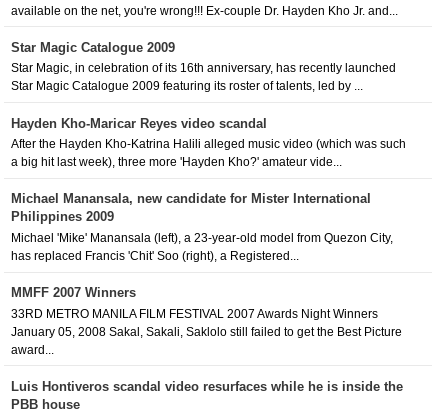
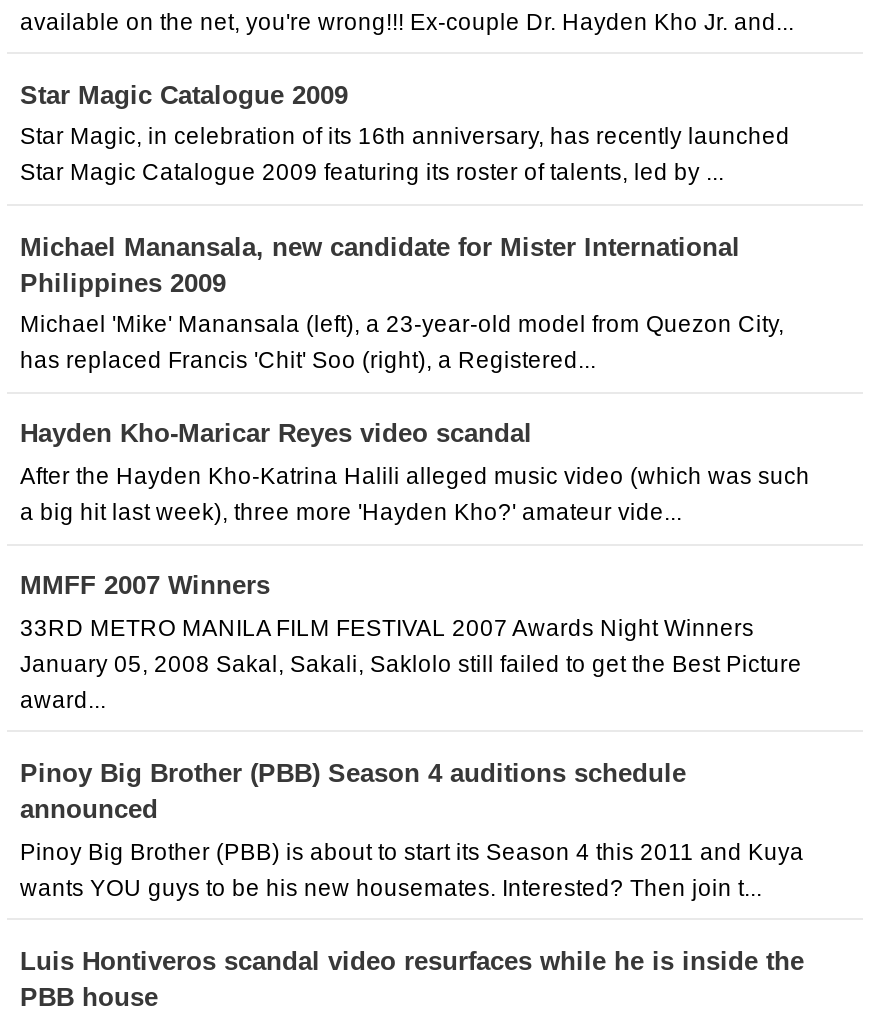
moved [10,116,405,168] -> [20,419,810,524]: Hayden Kho-Maricar Reyes video scandal | After the Hayden Kho-Katrina Halili alleged music video (which was such | a big hit last week), three more 'Hayden Kho?' amateur vide...
moved [10,191,392,262] -> [20,231,784,372]: Michael Manansala, new candidate for Mister International | Philippines 2009 | Michael 'Mike' Manansala (left), a 23-year-old model from Quezon City, | has replaced Francis 'Chit' Soo (right), a Registered...
none -> [20,758,804,899] Pinoy Big Brother (PBB) Season 4 auditions schedule | announced | Pinoy Big Brother (PBB) is about to start its Season 4 this 2011 and Kuya | wants YOU guys to be his new housemates. Interested? Then join t...

